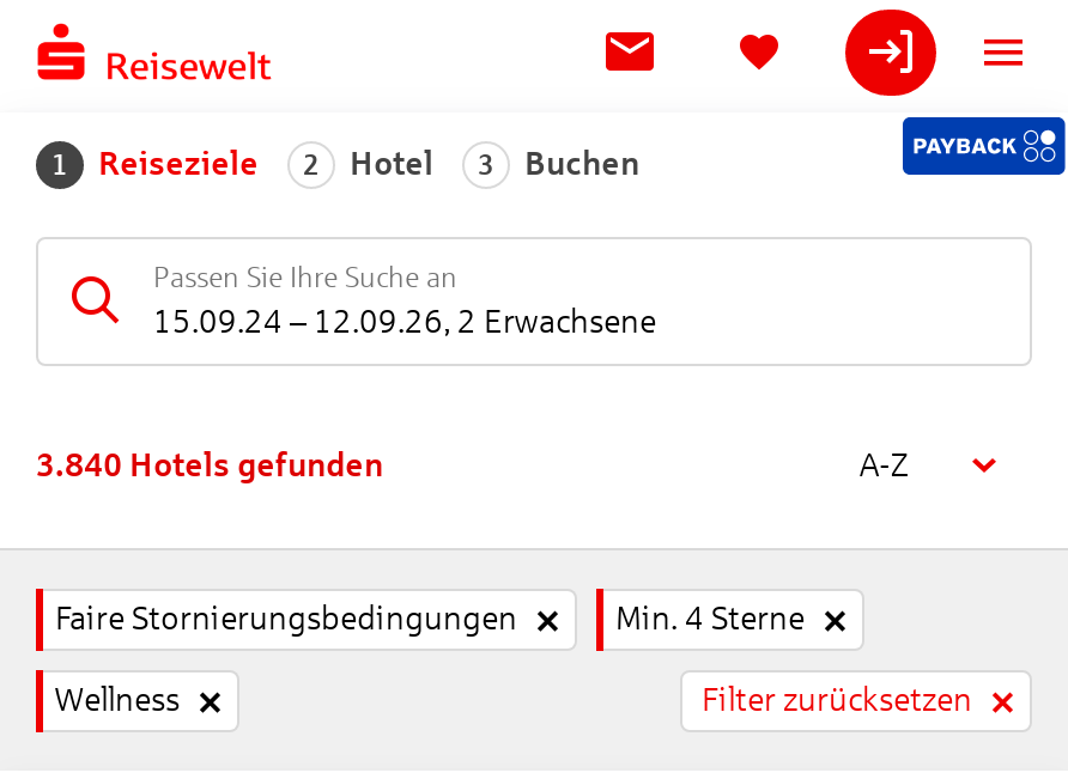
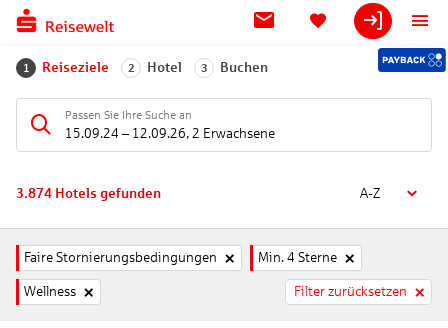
[36,448,383,483] 3.840 Hotels gefunden -> [16,186,161,201] 3.874 Hotels gefunden

